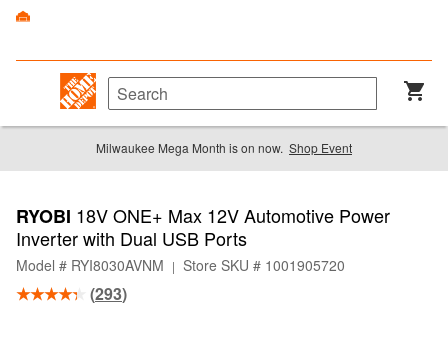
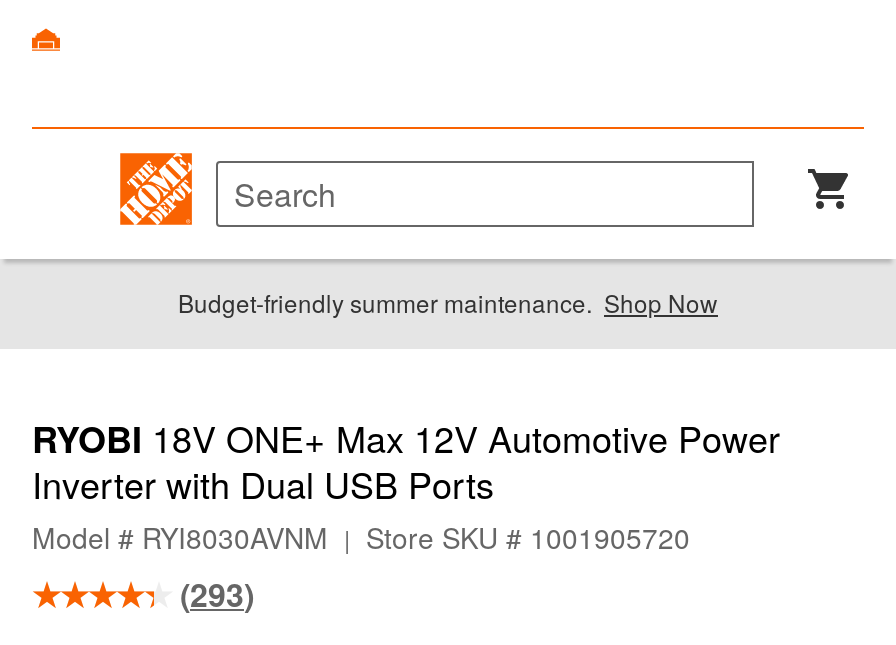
[96,139,352,156] Milwaukee Mega Month is on now. Shop Event -> [178,286,718,320] Budget-friendly summer maintenance. Shop Now

